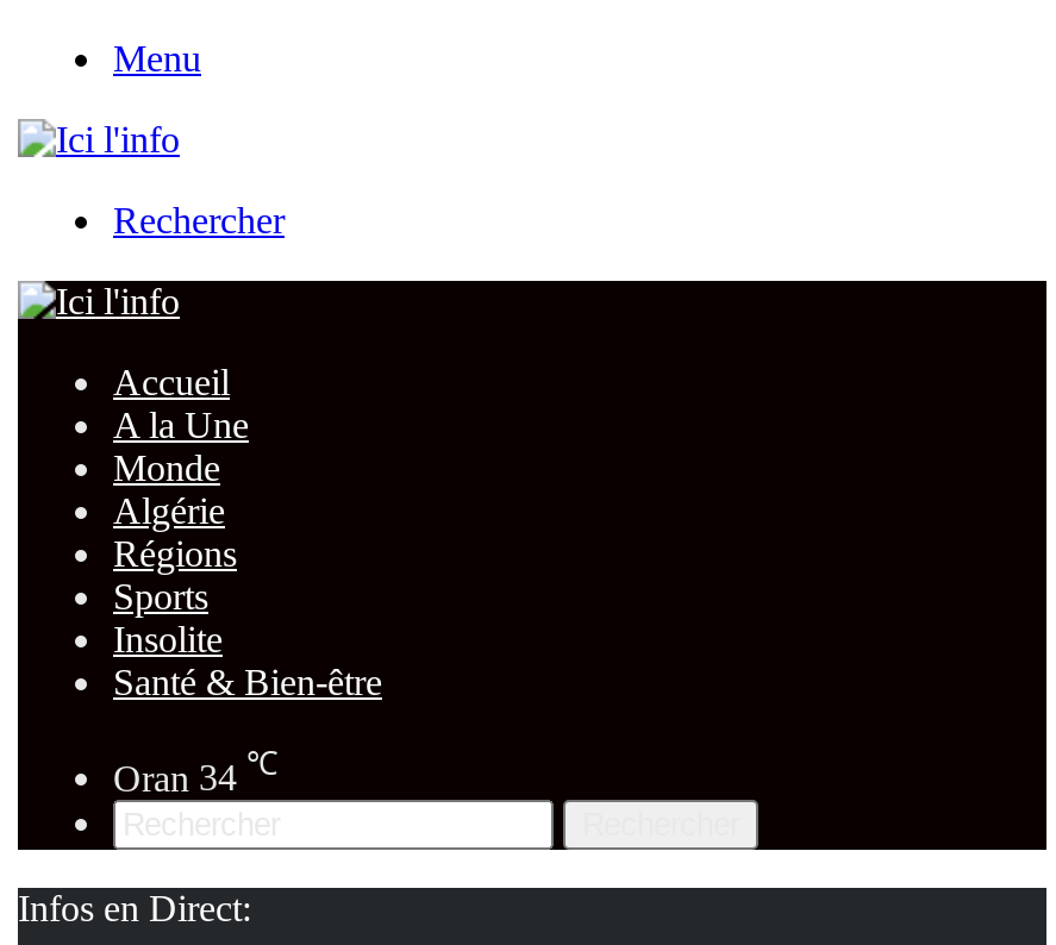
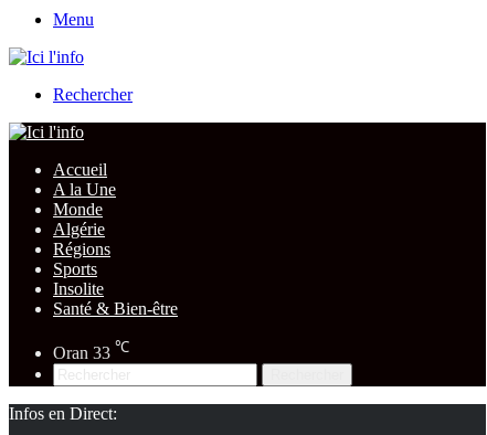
[113,747,277,798] Oran 34 ℃ -> [53,339,129,362] Oran 33 ℃

